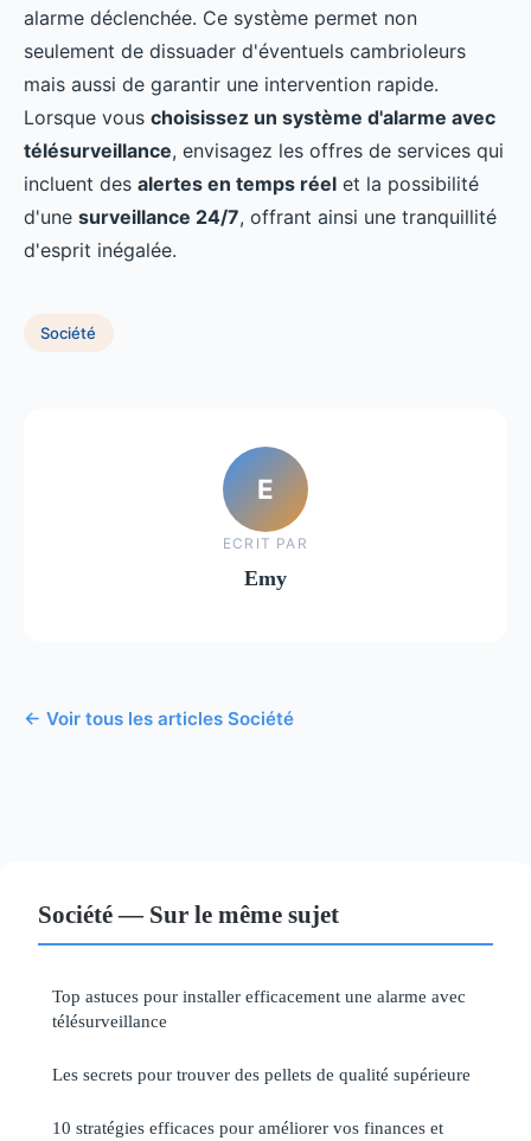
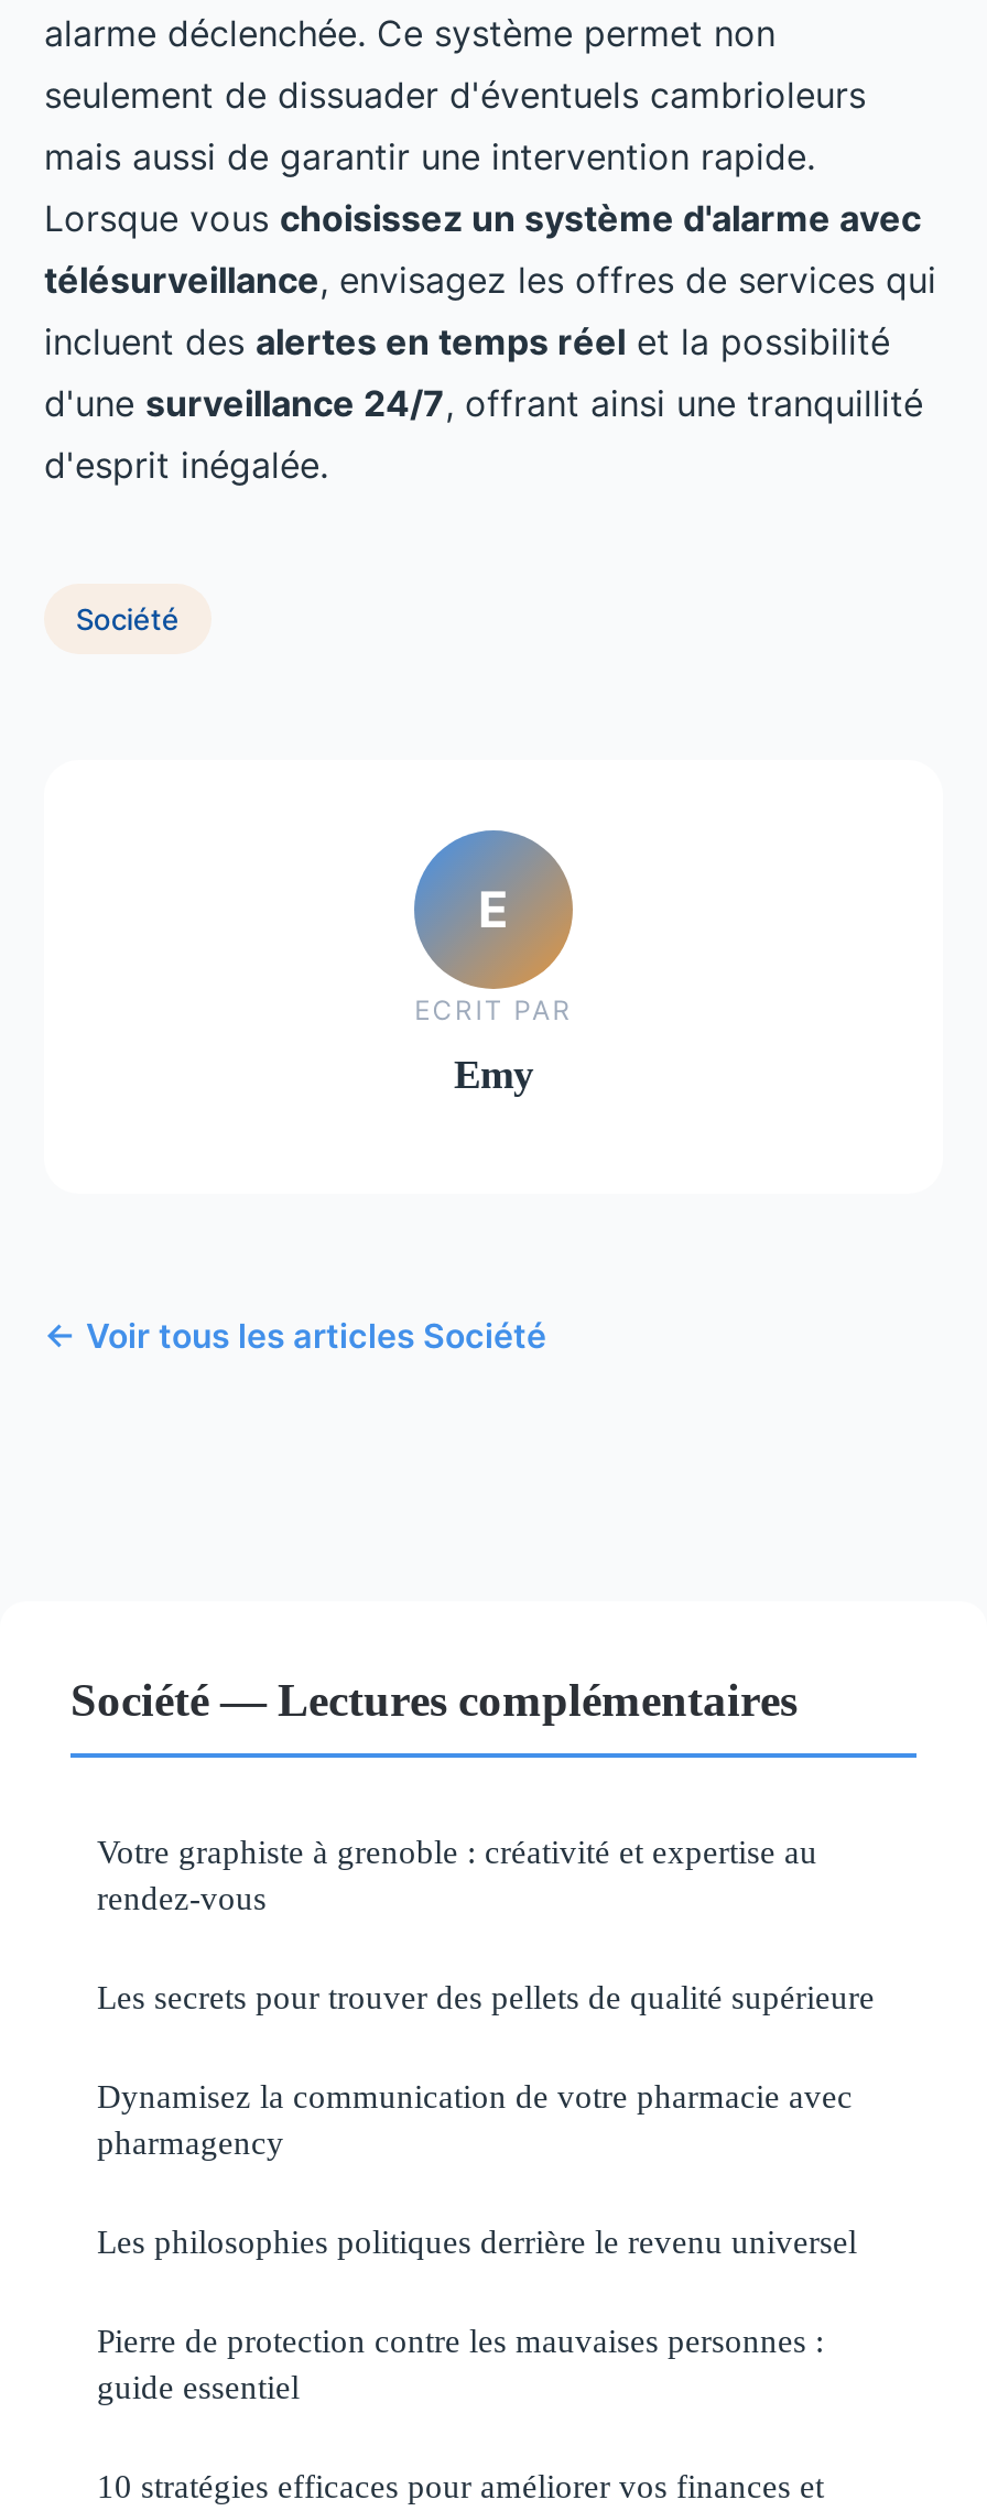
[38,900,339,928] Société — Sur le même sujet -> [70,1674,798,1724] Société — Lectures complémentaires
[52,986,466,1031] Top astuces pour installer efficacement une alarme avec | télésurveillance -> [97,1832,817,1916] Votre graphiste à grenoble : créativité et expertise au | rendez-vous
none -> [97,2077,857,2405] Dynamisez la communication de votre pharmacie avec | pharmagency | Les philosophies politiques derrière le revenu universel | Pierre de protection contre les mauvaises personnes : | guide essentiel

